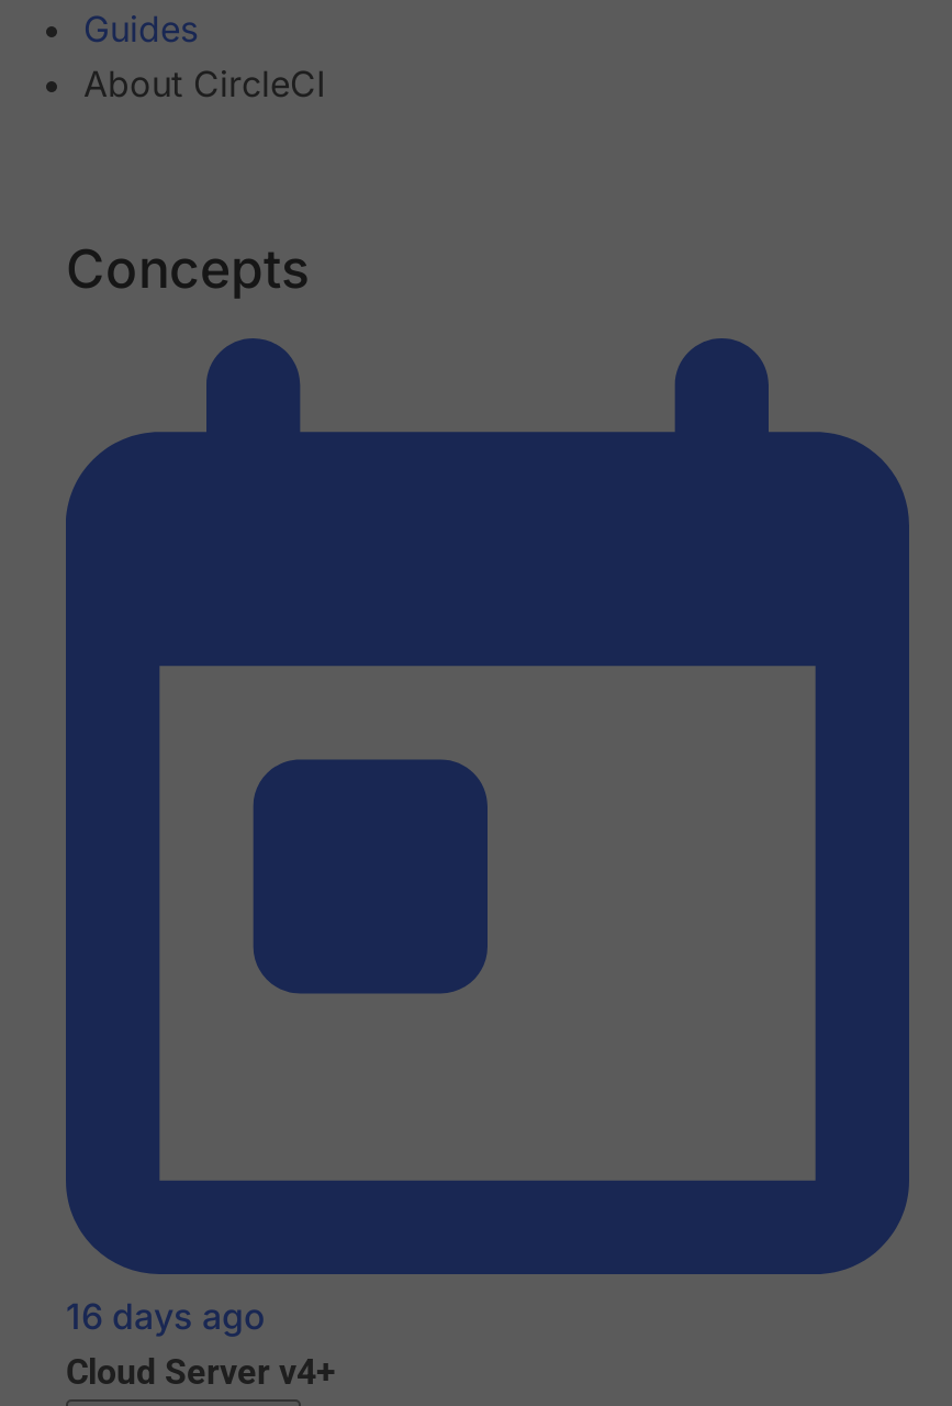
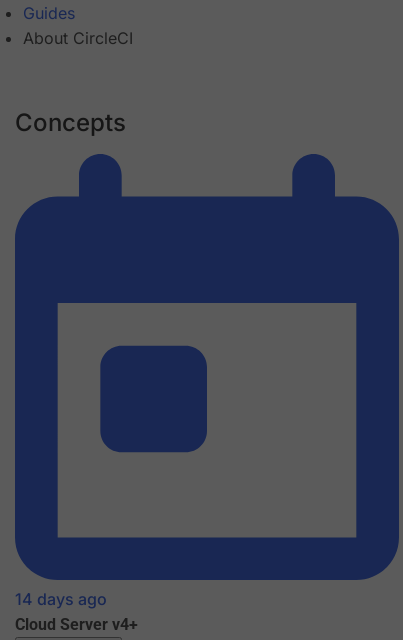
[66,1295,266,1339] 16 days ago -> [15,589,107,609] 14 days ago

